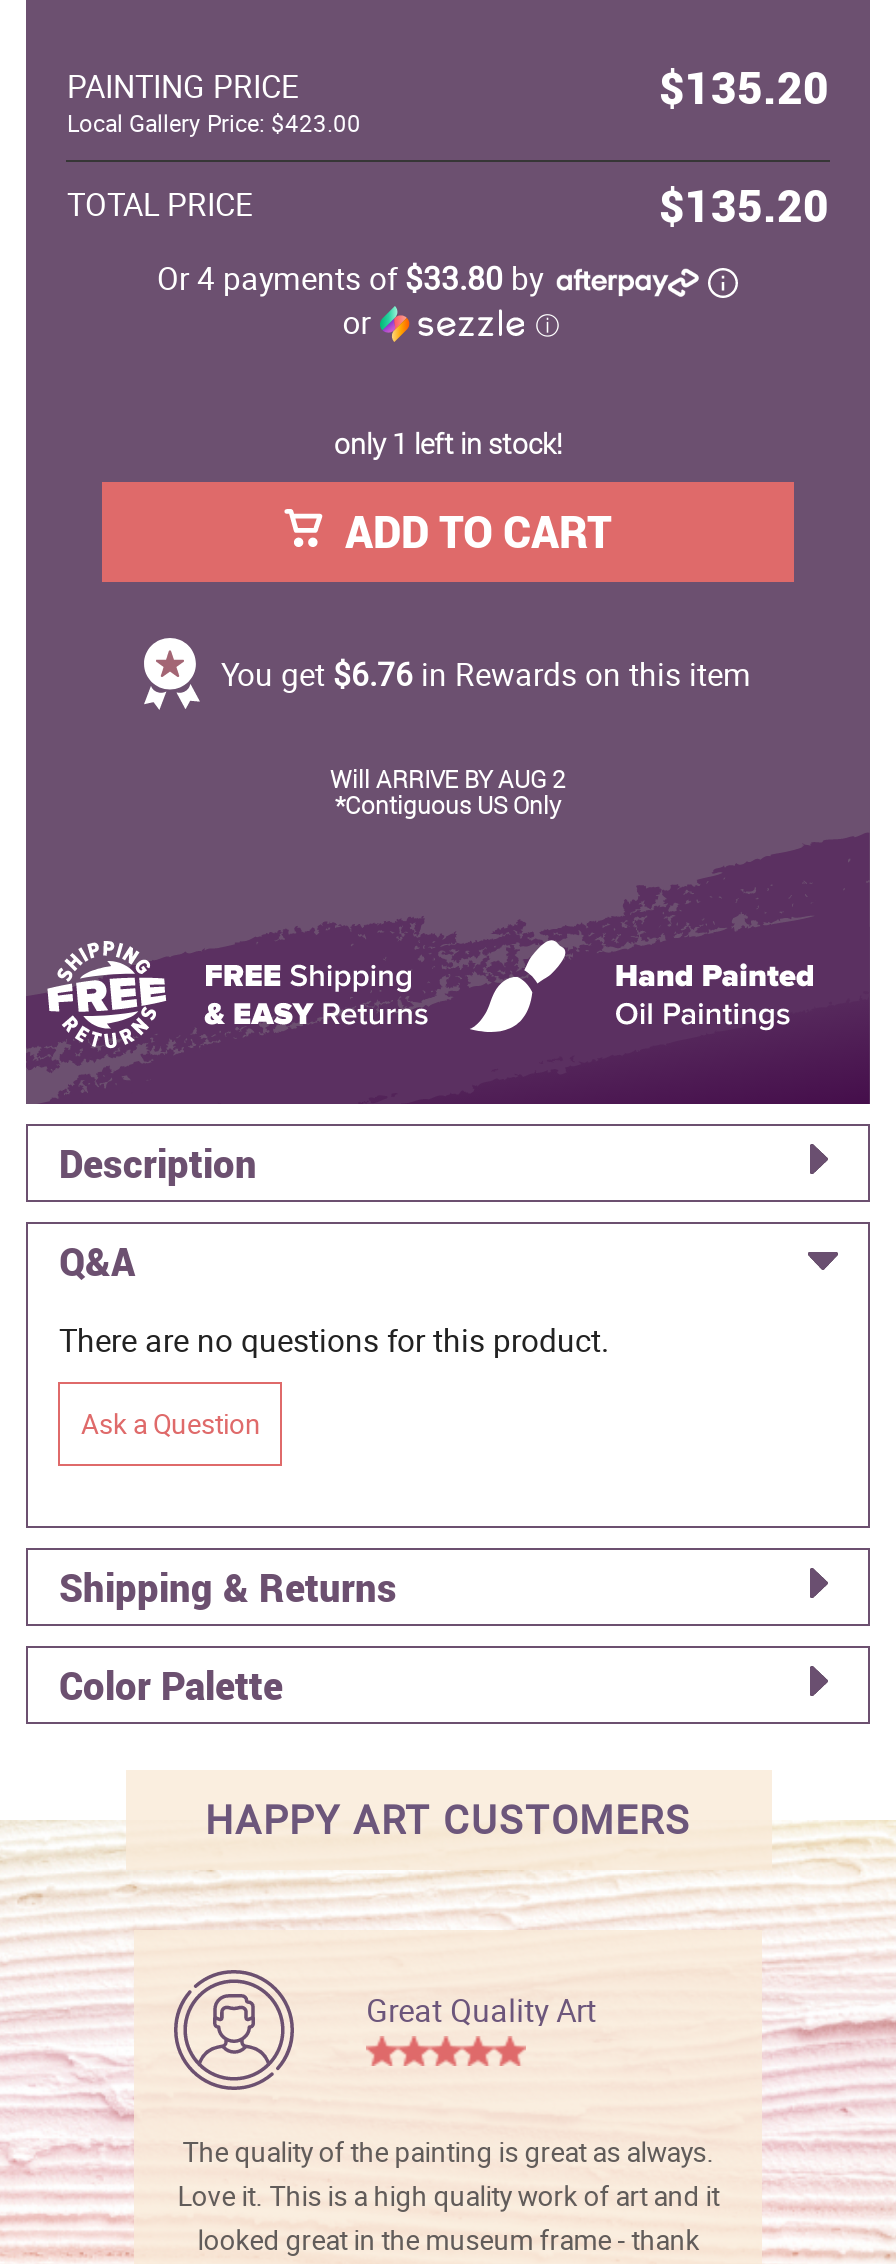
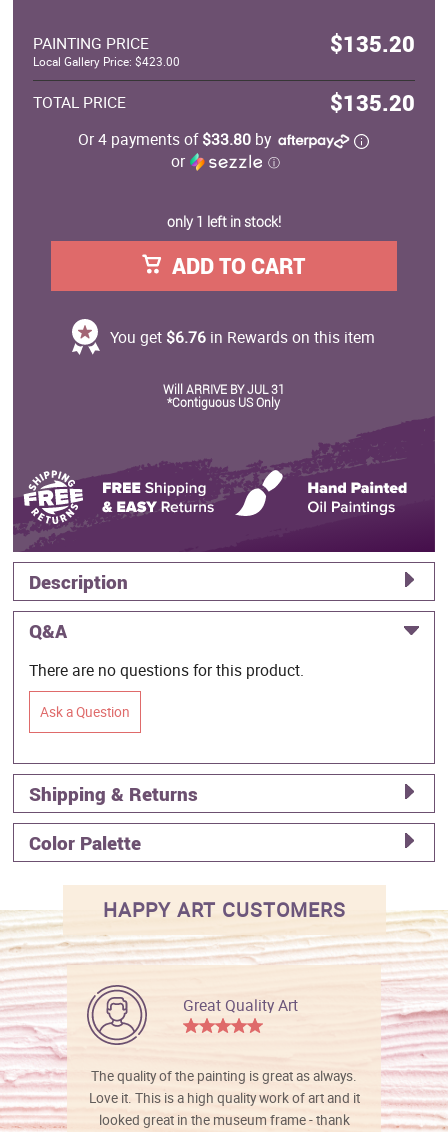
[330,763,566,795] Will ARRIVE BY AUG 2 -> [163,381,285,397] Will ARRIVE BY JUL 31

